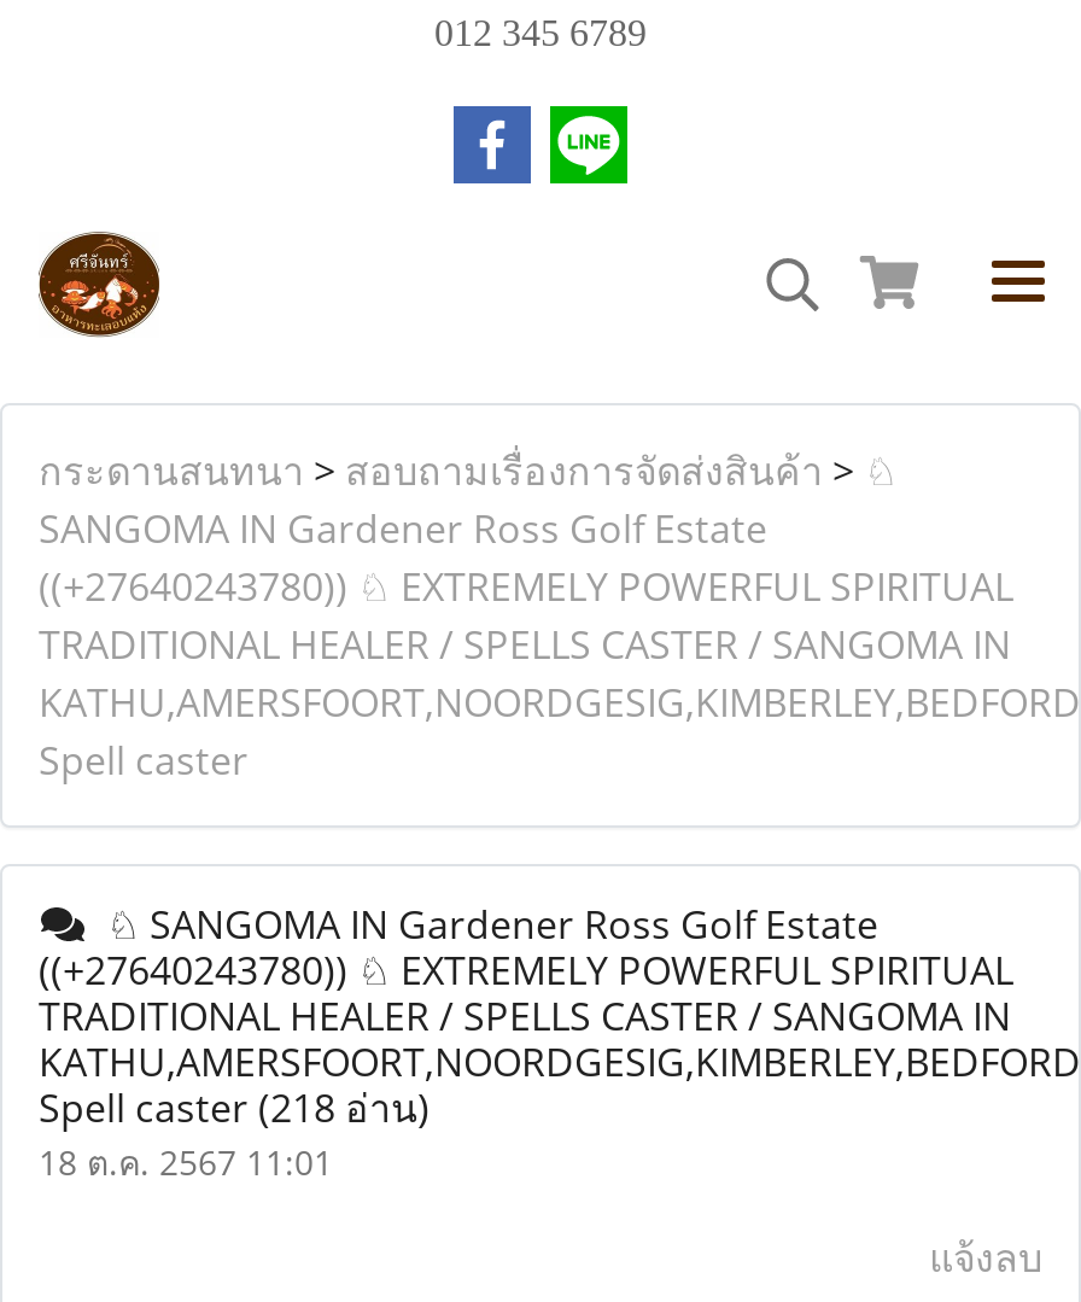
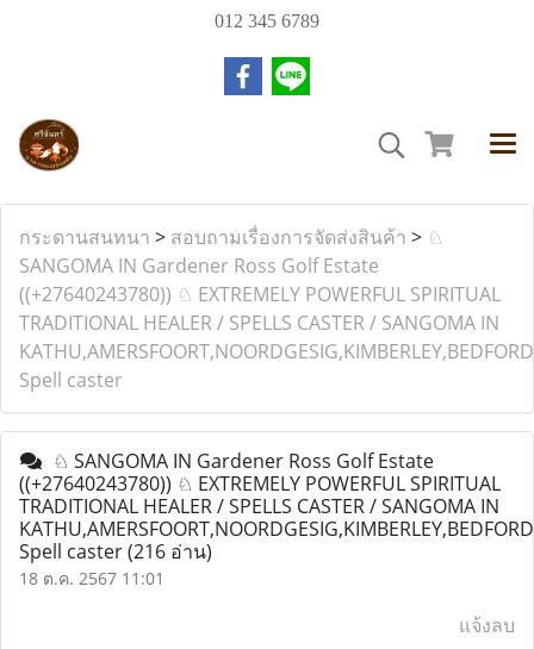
[39,1081,430,1134] Spell caster (218 อ่าน) -> [19,538,212,564] Spell caster (216 อ่าน)

